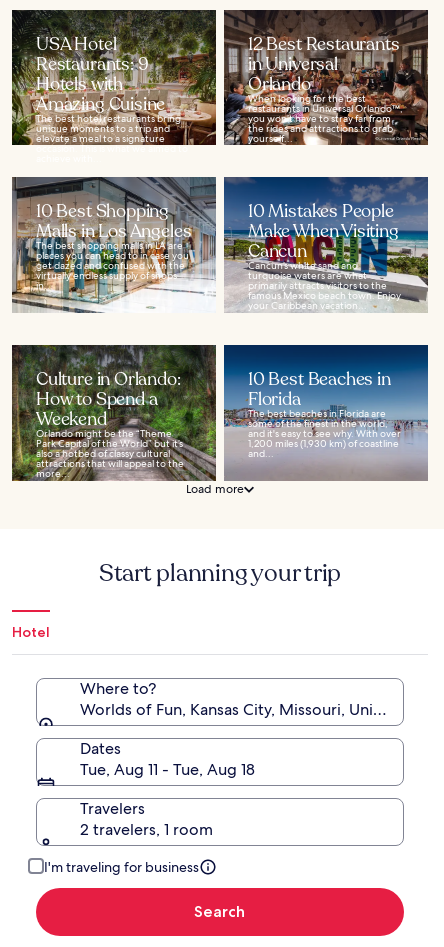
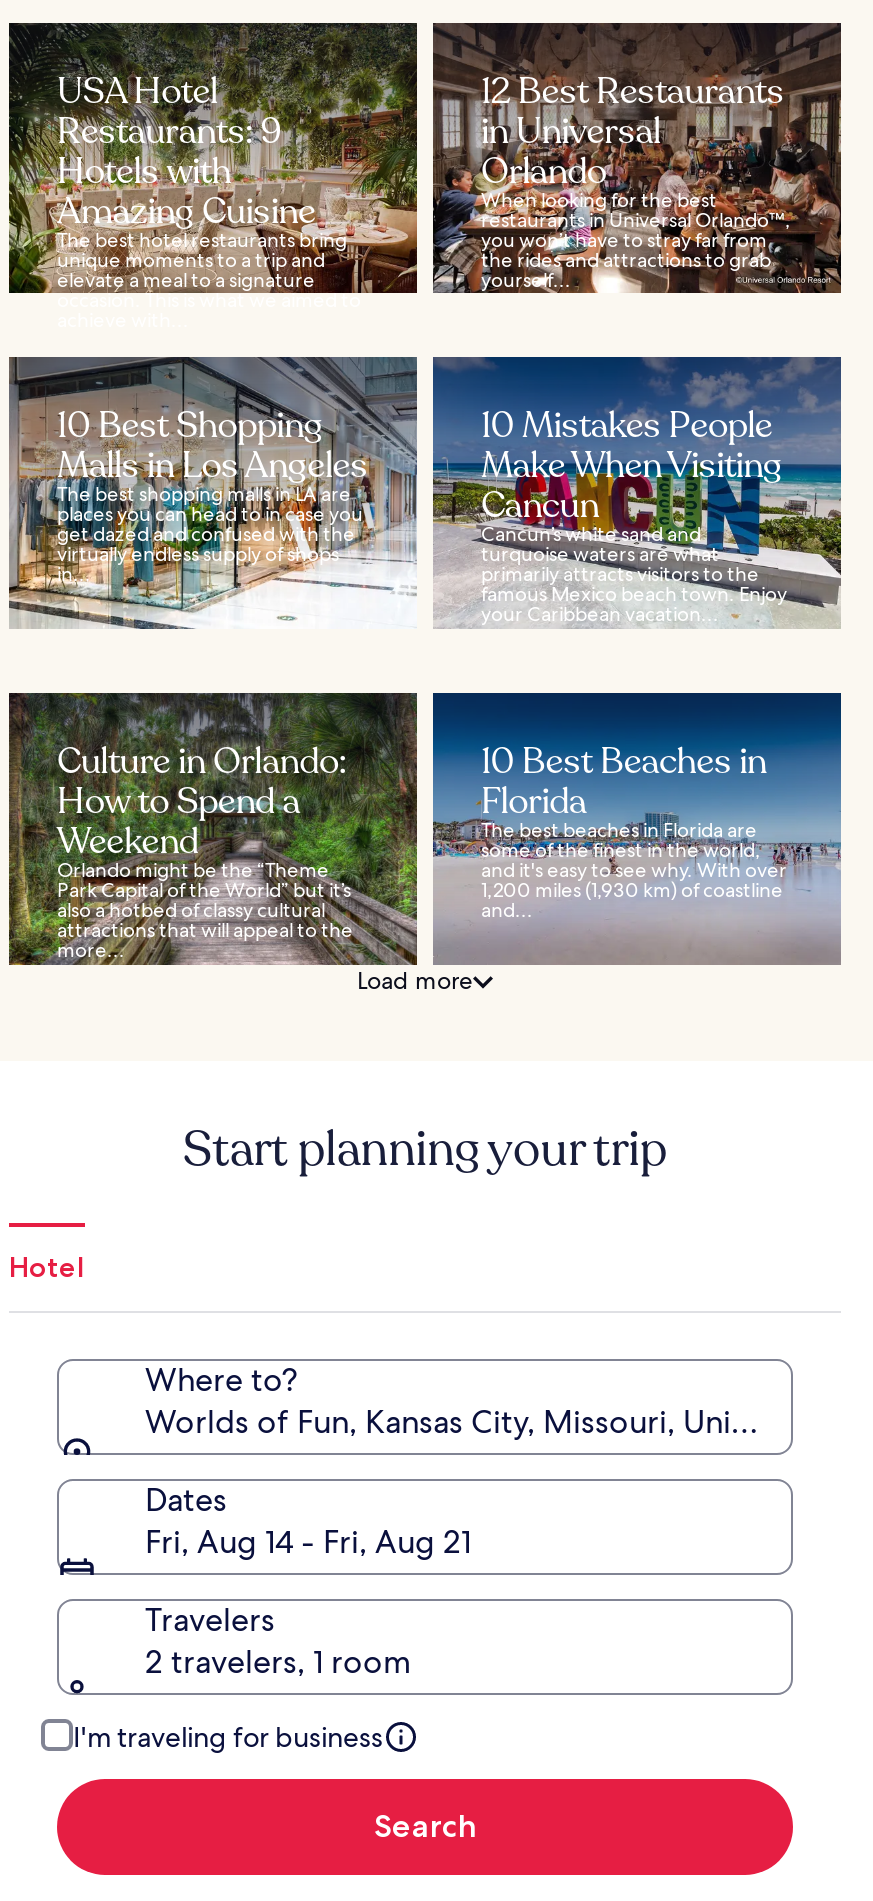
[80,759,255,780] Tue, Aug 11 - Tue, Aug 18 -> [145,1521,471,1563] Fri, Aug 14 - Fri, Aug 21

